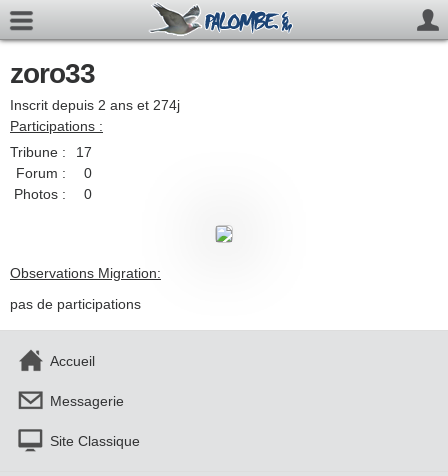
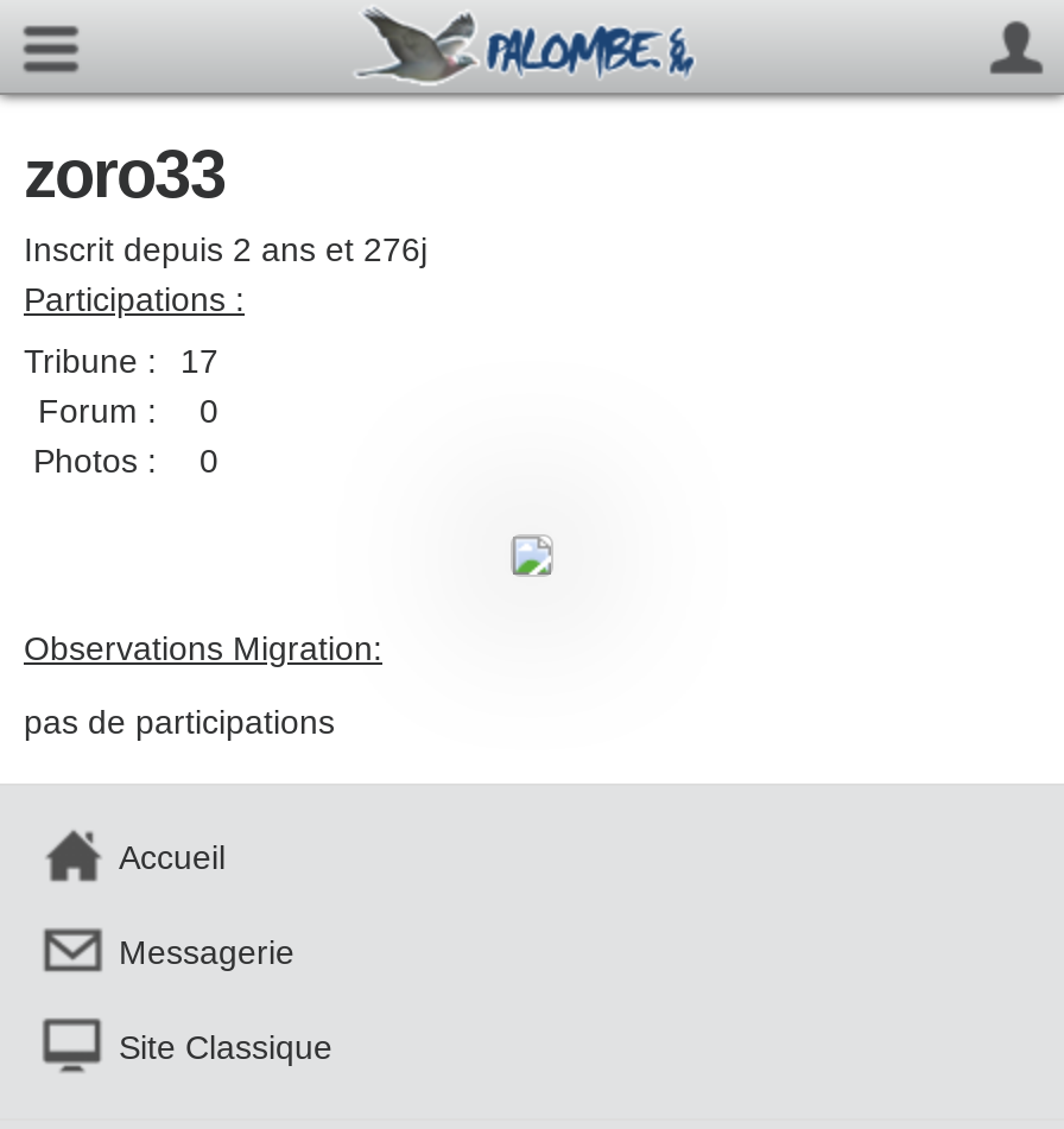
[10,97,180,113] Inscrit depuis 2 ans et 274j -> [24,230,427,268] Inscrit depuis 2 ans et 276j

